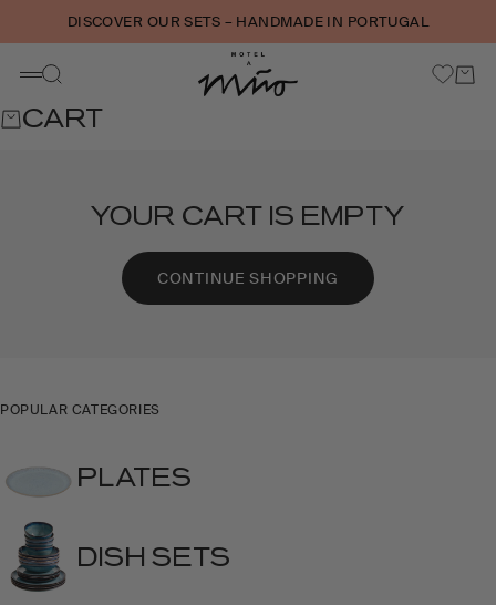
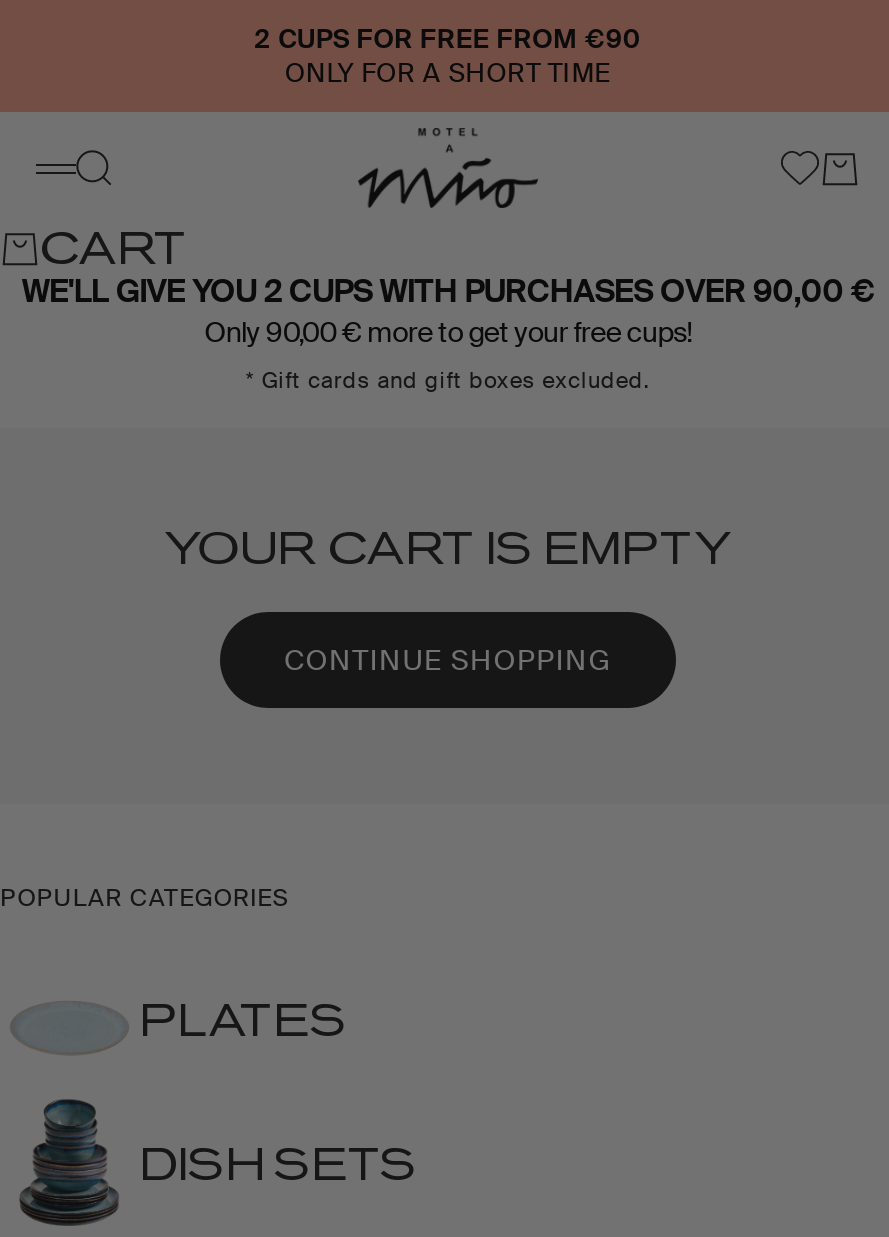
[67,12,429,31] DISCOVER OUR SETS – HANDMADE IN PORTUGAL -> [254,22,642,90] 2 CUPS FOR FREE FROM €90 | ONLY FOR A SHORT TIME
none -> [22,270,874,394] WE'LL GIVE YOU 2 CUPS WITH PURCHASES OVER 90,00 € | Only 90,00 € more to get your free cups! | * Gift cards and gift boxes excluded.

